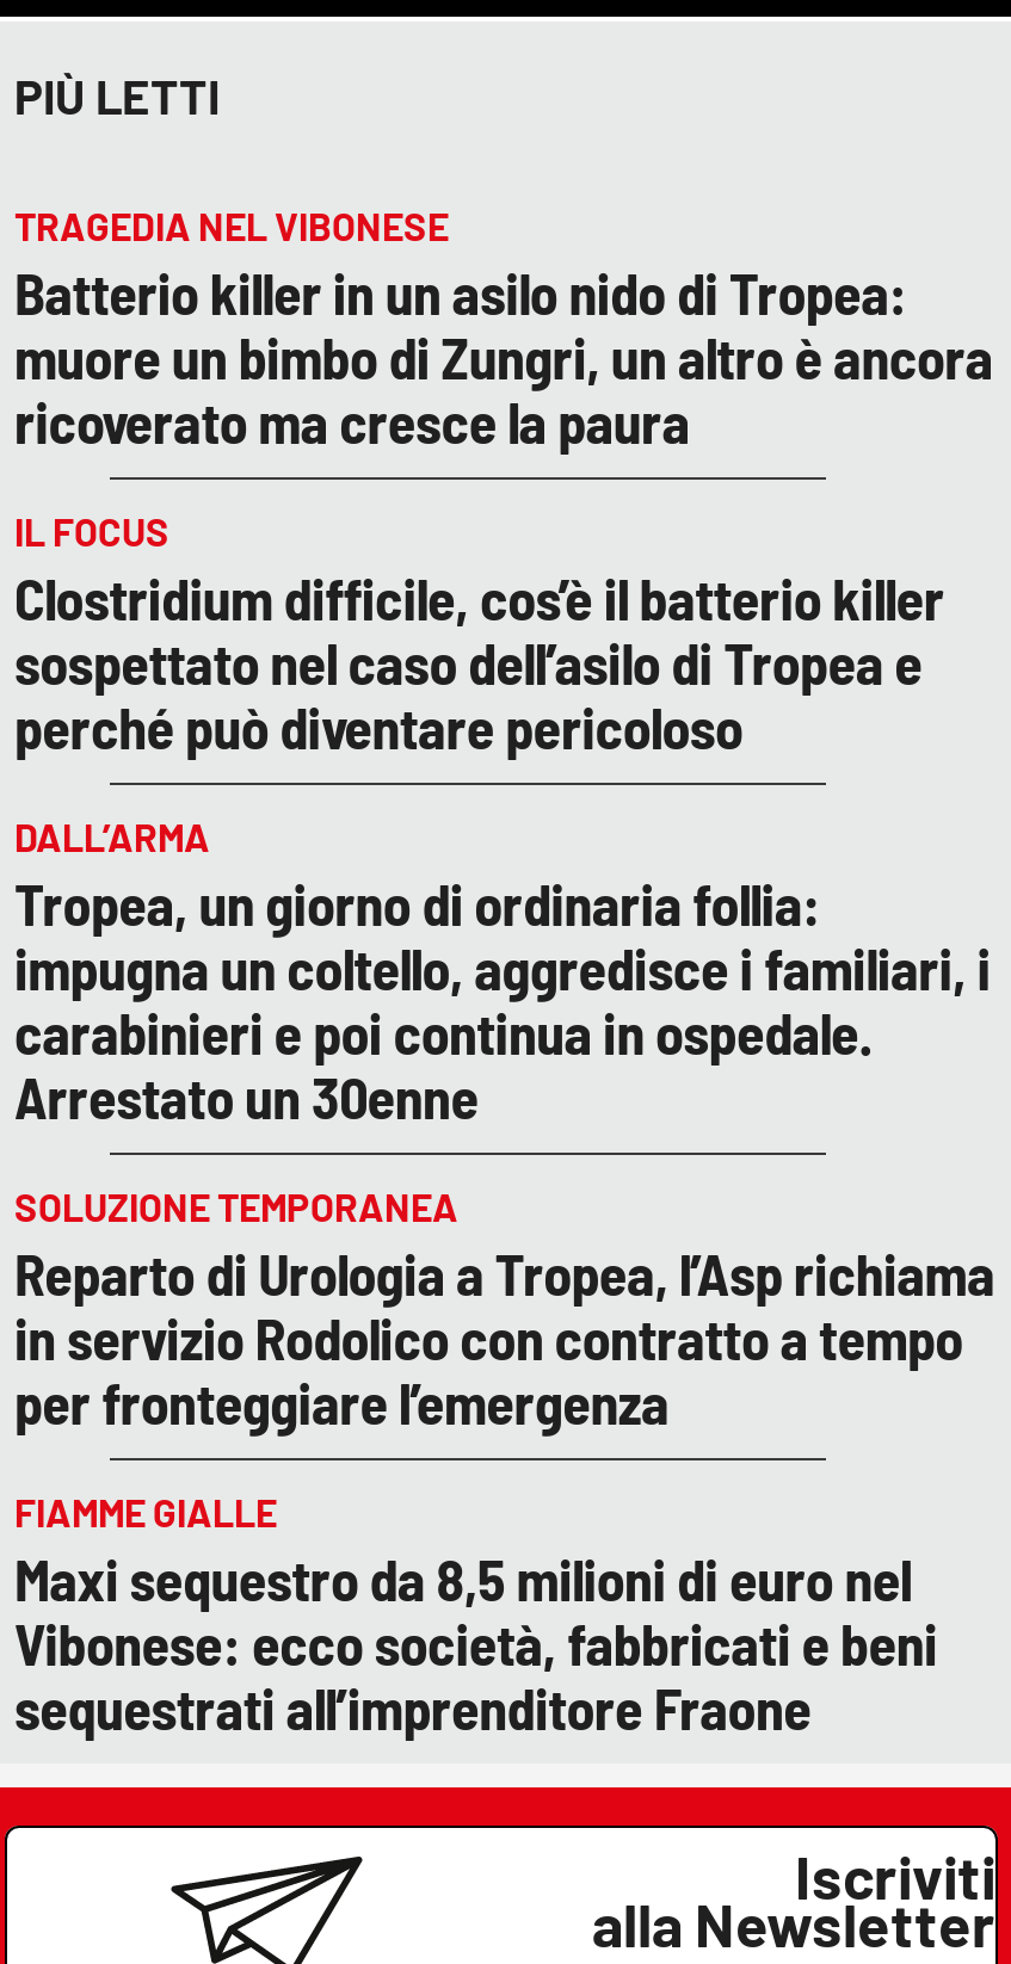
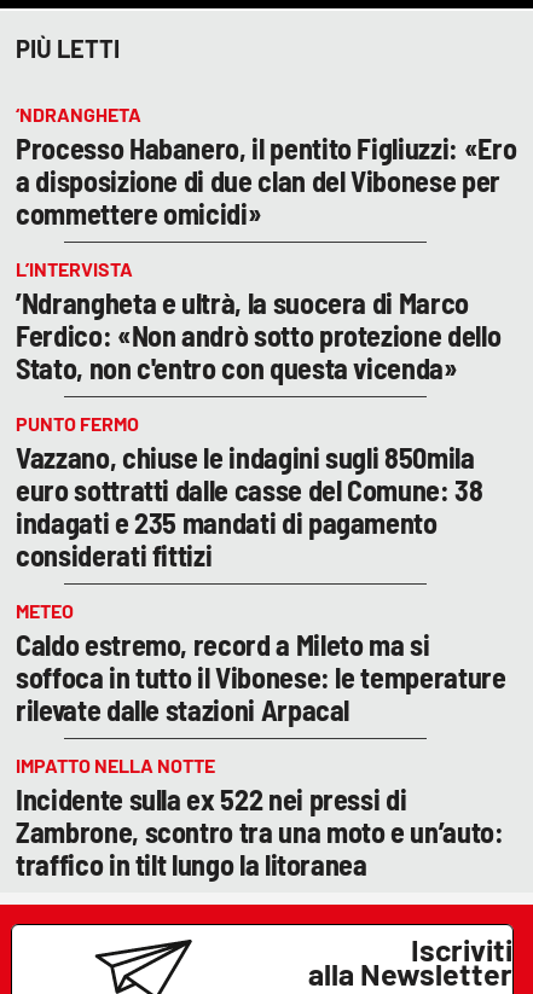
[14,202,993,455] TRAGEDIA NEL VIBONESE | Batterio killer in un asilo nido di Tropea: | muore un bimbo di Zungri, un altro è ancora | ricoverato ma cresce la paura -> [16,102,516,230] ‘NDRANGHETA | Processo Habanero, il pentito Figliuzzi: «Ero | a disposizione di due clan del Vibonese per | commettere omicidi»
[14,507,944,760] IL FOCUS | Clostridium difficile, cos’è il batterio killer | sospettato nel caso dell’asilo di Tropea e | perché può diventare pericoloso -> [16,257,501,385] L’INTERVISTA | ’Ndrangheta e ultrà, la suocera di Marco | Ferdico: «Non andrò sotto protezione dello | Stato, non c'entro con questa vicenda»
[14,813,990,1130] DALL’ARMA | Tropea, un giorno di ordinaria follia: | impugna un coltello, aggredisce i familiari, i | carabinieri e poi continua in ospedale. | Arrestato un 30enne -> [16,411,483,572] PUNTO FERMO | Vazzano, chiuse le indagini sugli 850mila | euro sottratti dalle casse del Comune: 38 | indagati e 235 mandati di pagamento | considerati fittizi
[14,1183,995,1436] SOLUZIONE TEMPORANEA | Reparto di Urologia a Tropea, l’Asp richiama | in servizio Rodolico con contratto a tempo | per fronteggiare l’emergenza -> [16,599,506,727] METEO | Caldo estremo, record a Mileto ma si | soffoca in tutto il Vibonese: le temperature | rilevate dalle stazioni Arpacal
[14,1488,937,1741] FIAMME GIALLE | Maxi sequestro da 8,5 milioni di euro nel | Vibonese: ecco società, fabbricati e beni | sequestrati all’imprenditore Fraone -> [16,753,504,881] IMPATTO NELLA NOTTE | Incidente sulla ex 522 nei pressi di | Zambrone, scontro tra una moto e un’auto: | traffico in tilt lungo la litoranea

